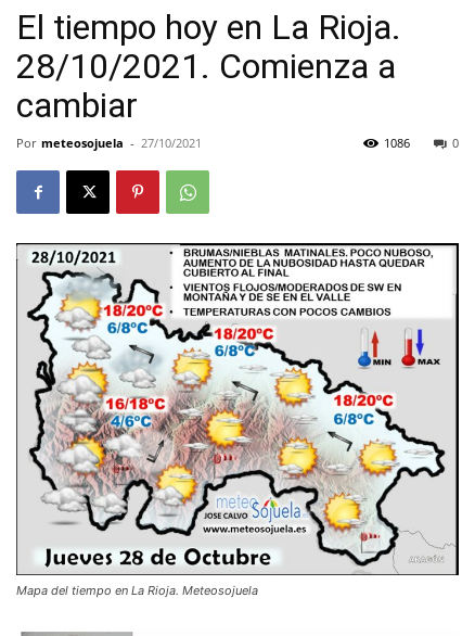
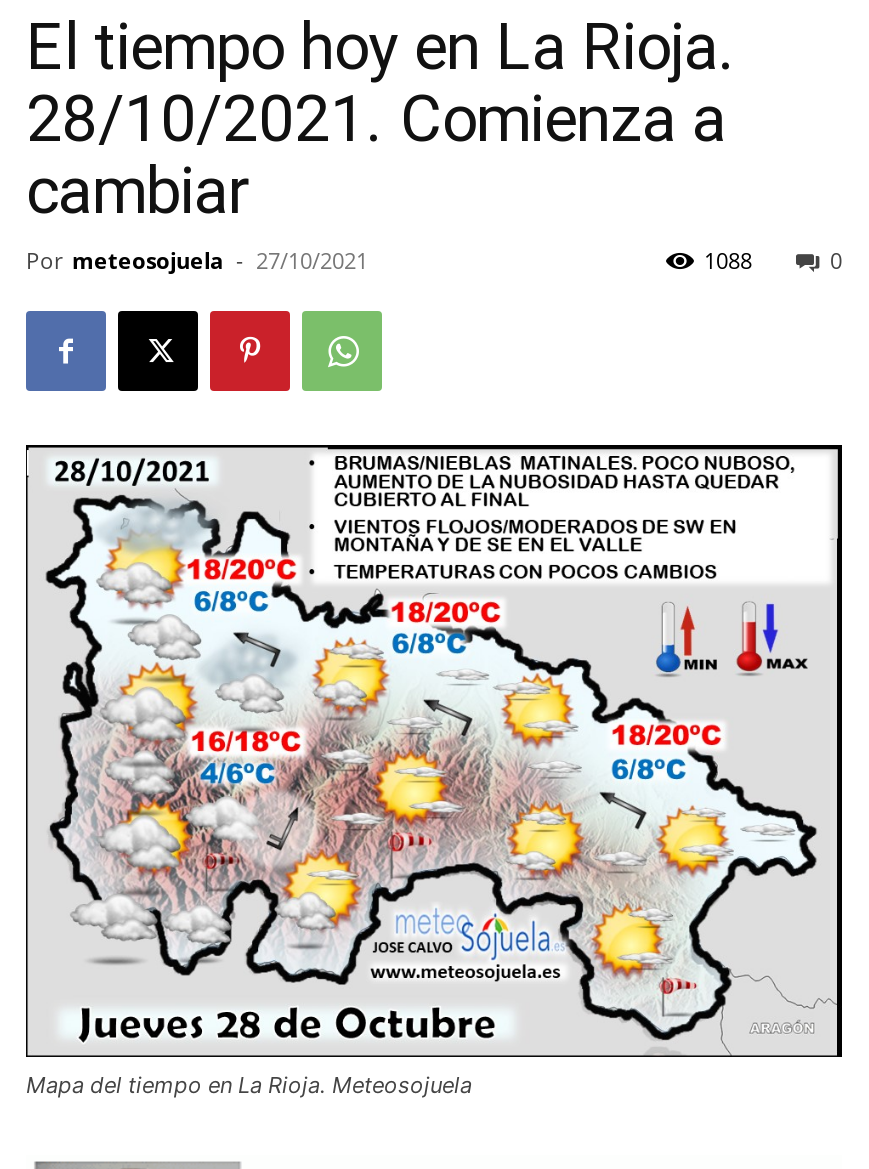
[384,135,410,151] 1086 -> [704,245,752,275] 1088

